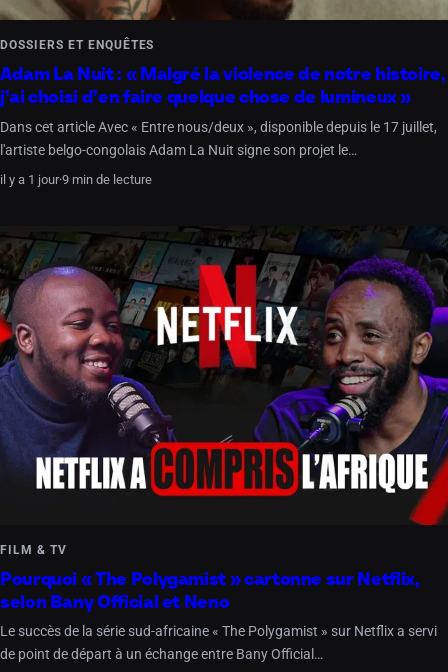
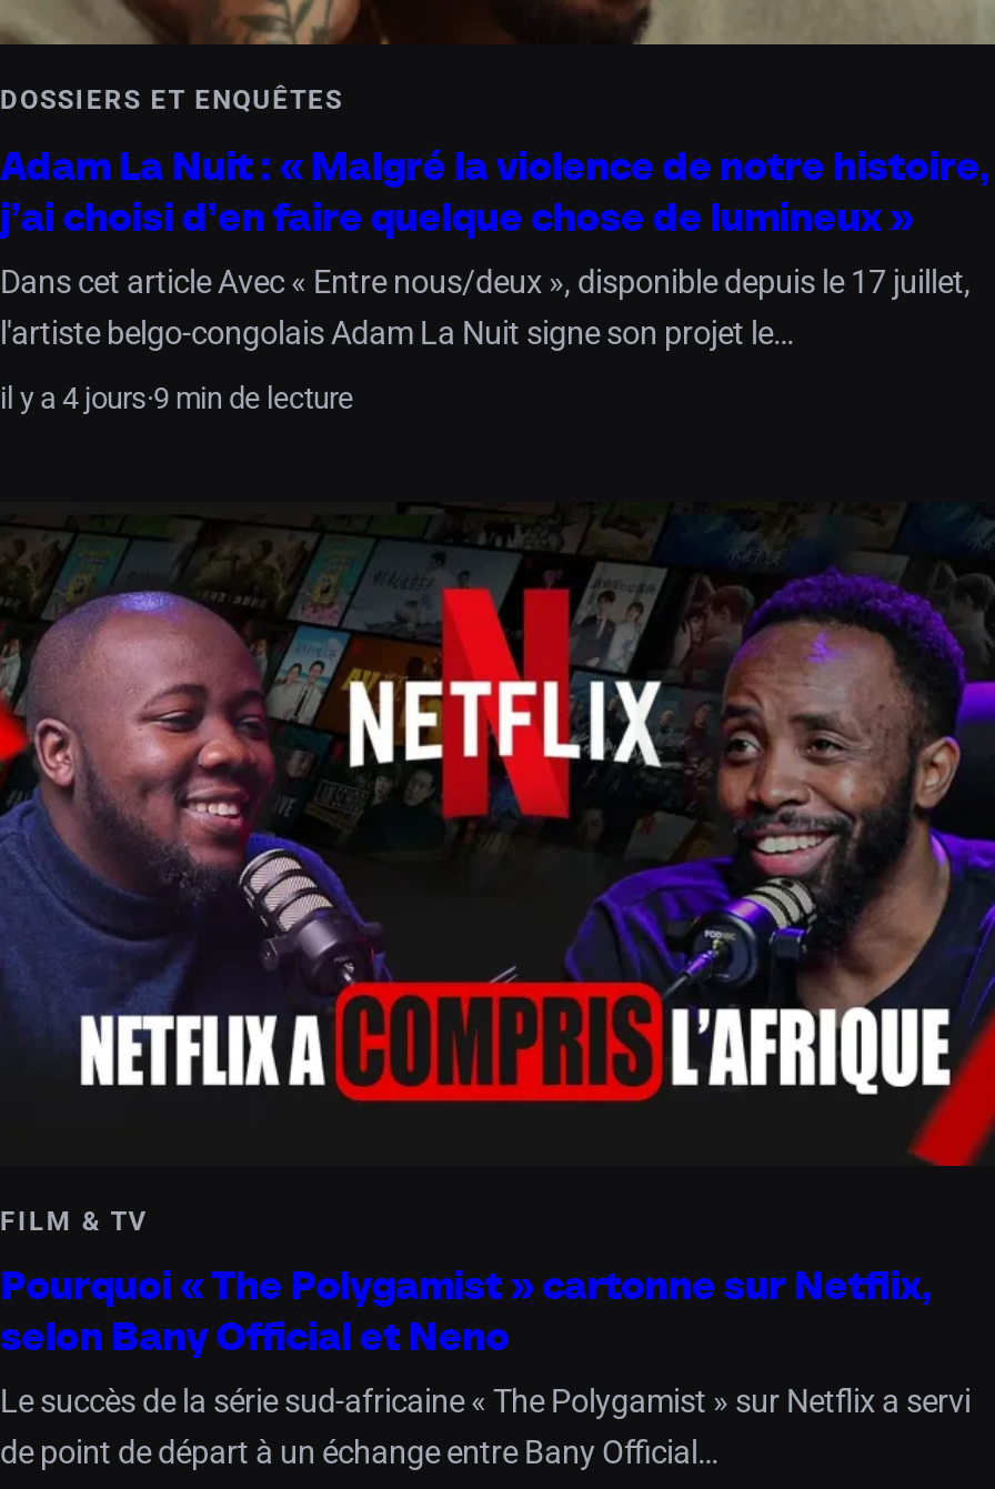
[0,172,152,187] il y a 1 jour·9 min de lecture -> [0,382,353,415] il y a 4 jours·9 min de lecture

